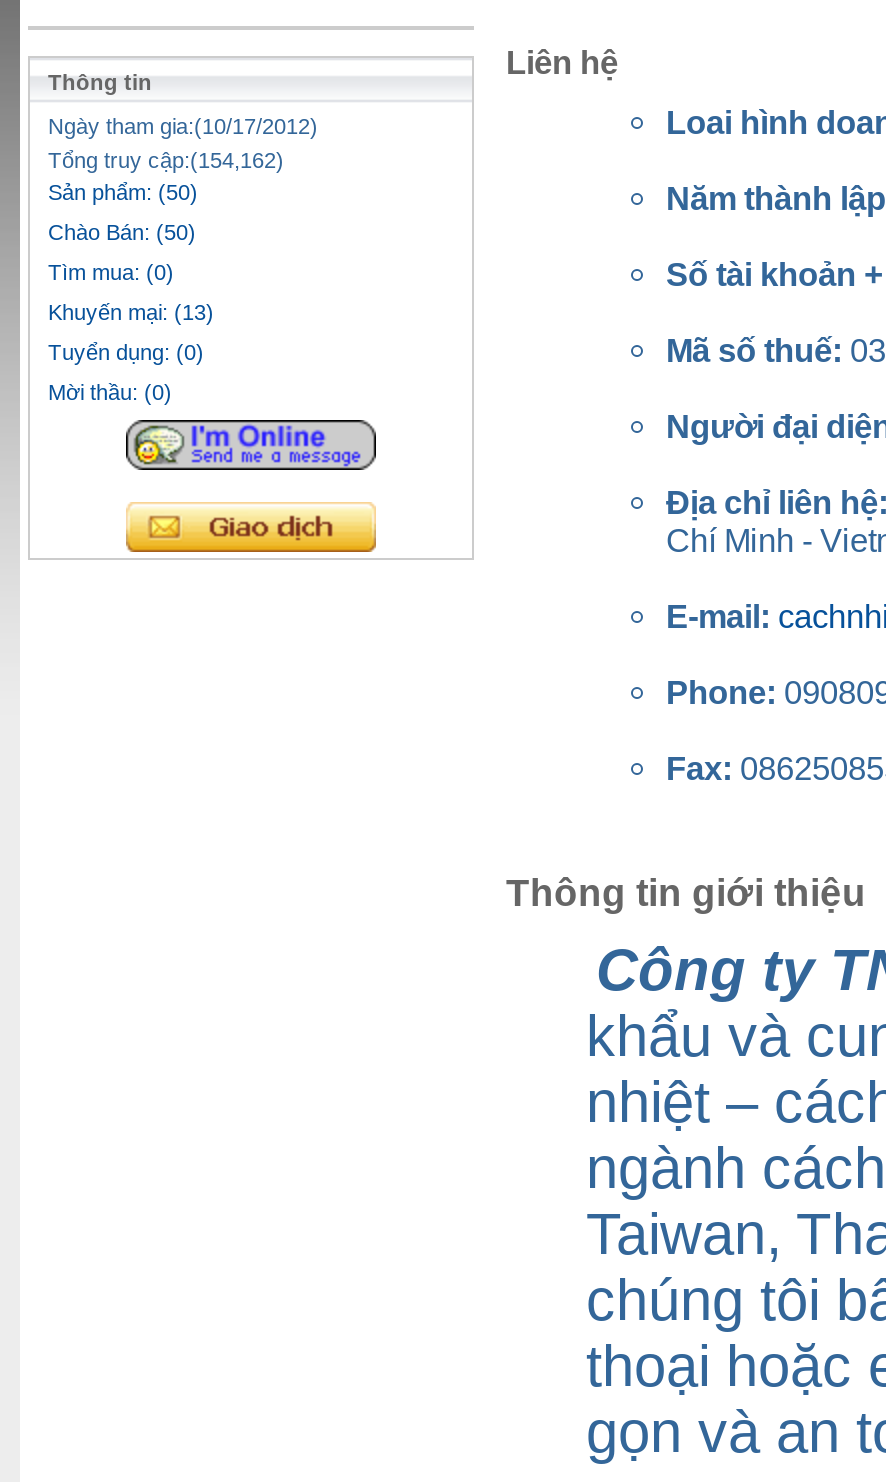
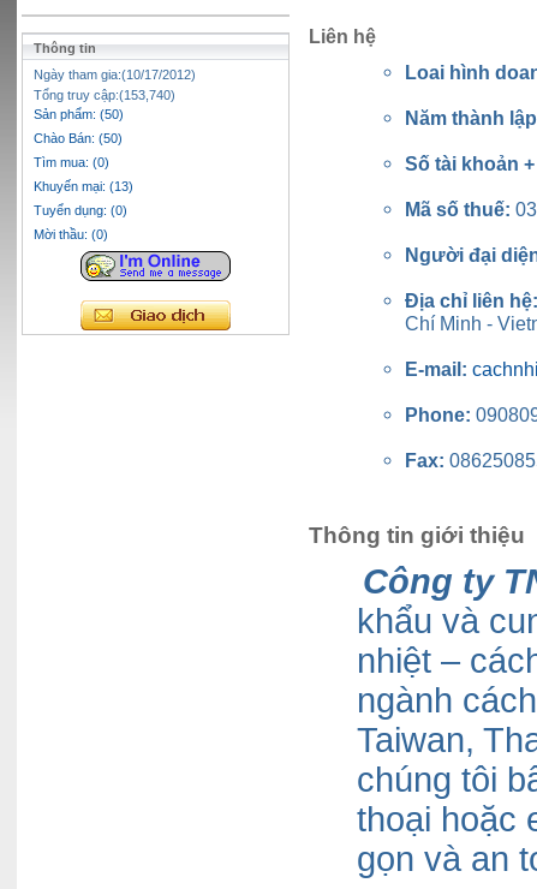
[30,148,284,172] Tổng truy cập:(154,162) -> [23,88,175,102] Tổng truy cập:(153,740)

